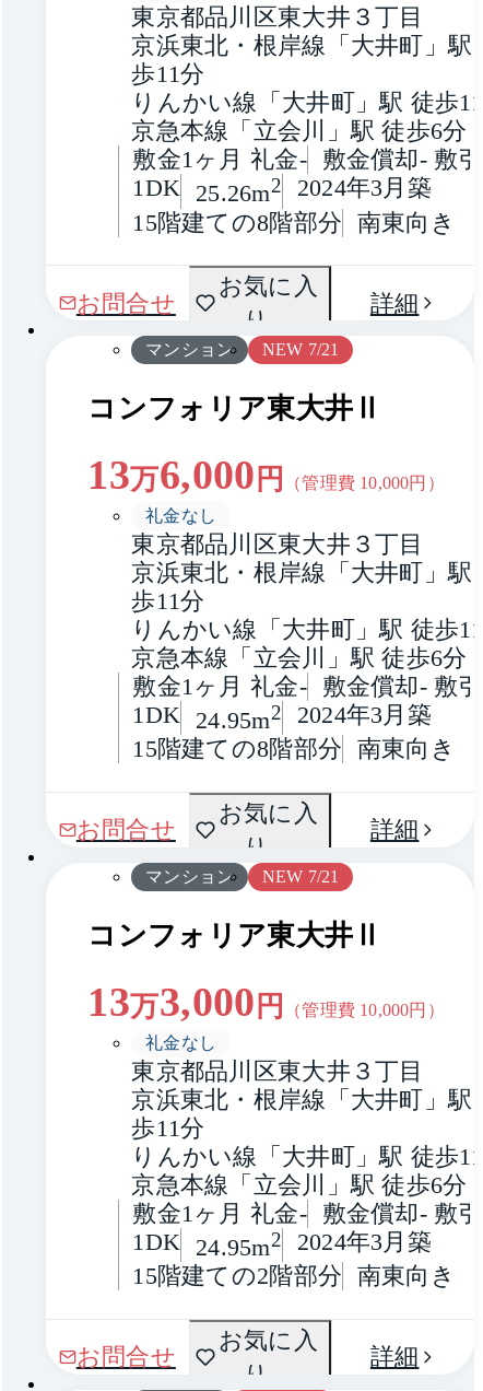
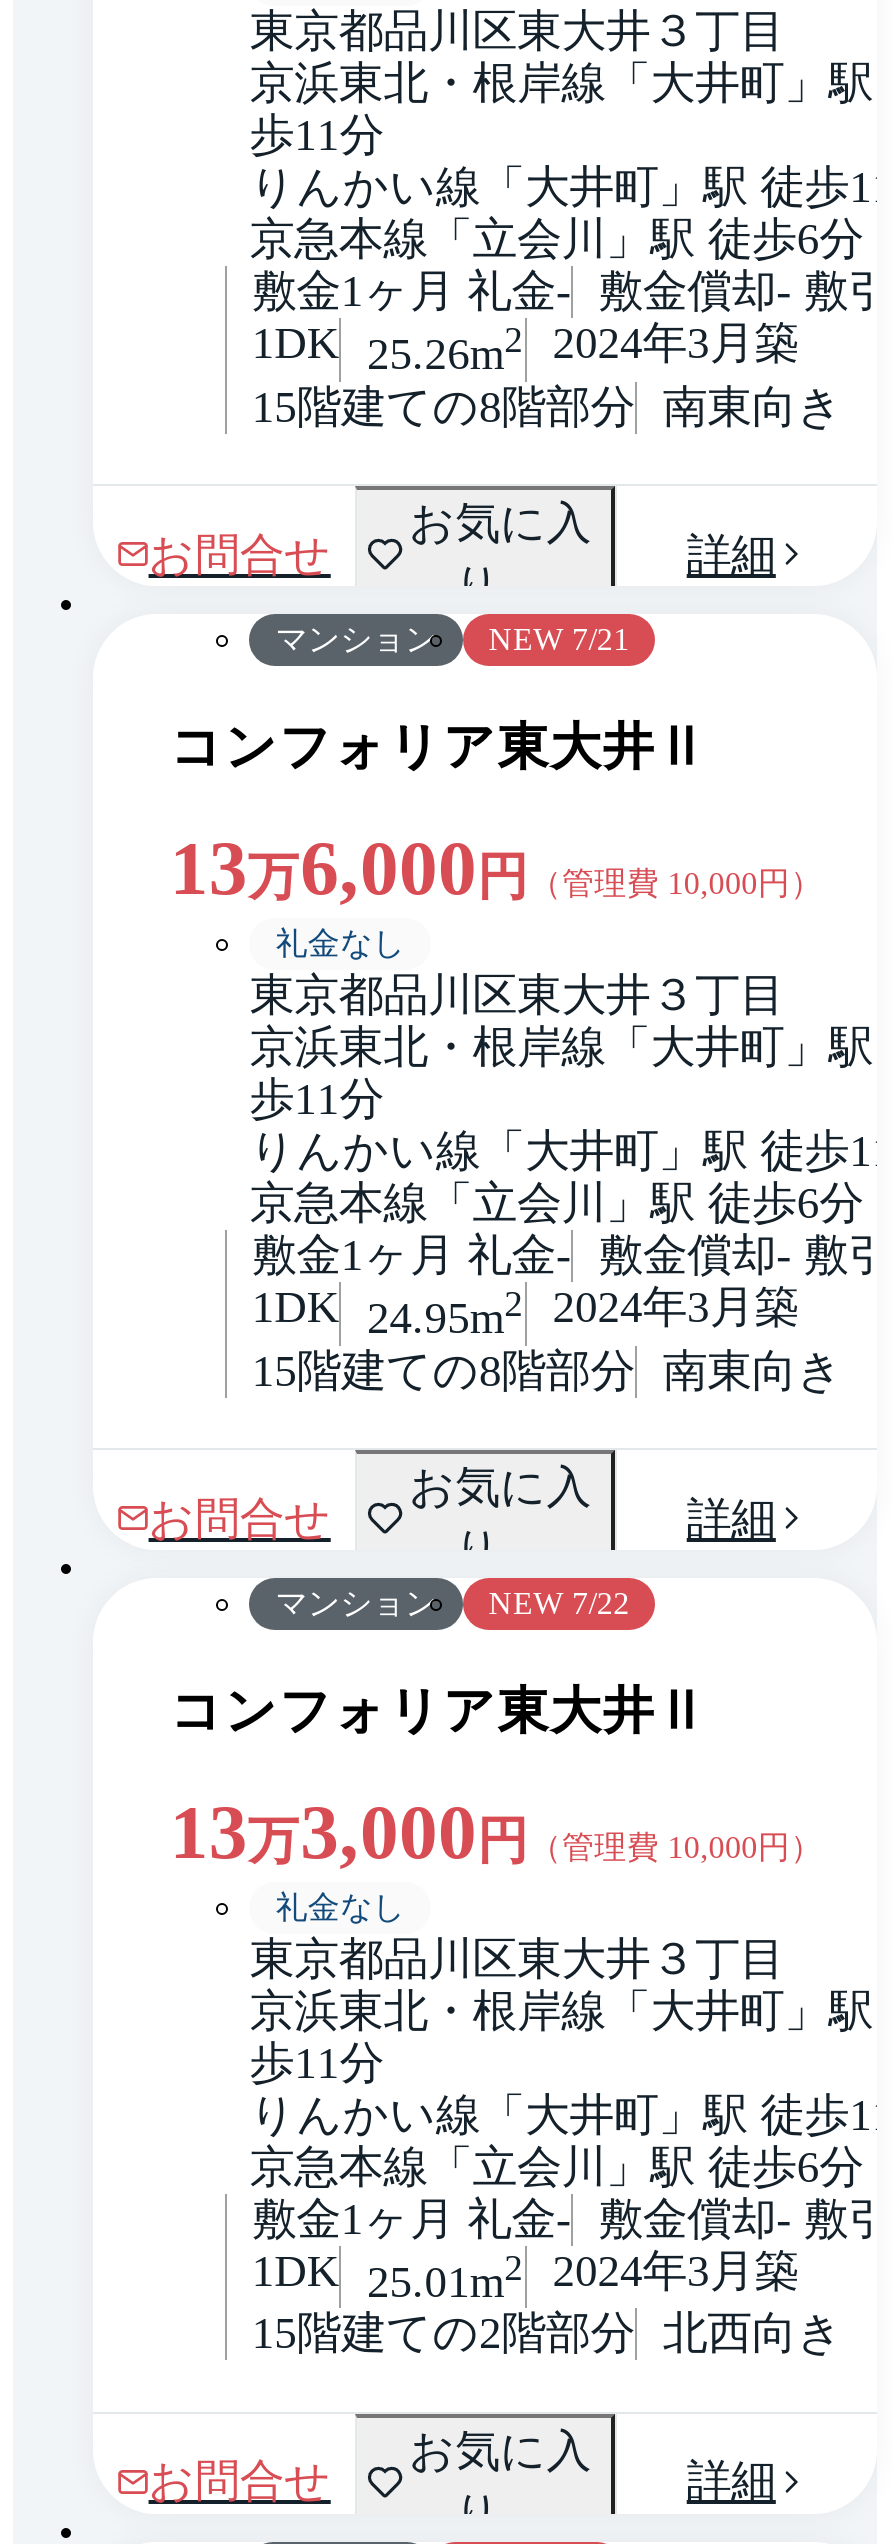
[146,867,339,886] マンション NEW 7/21 -> [275,1586,630,1620] マンション NEW 7/22
[133,1228,432,1261] 1DK 24.95m2 2024年3月築 -> [252,2245,799,2306] 1DK 25.01m2 2024年3月築
[133,1262,456,1289] 15階建ての2階部分 南東向き -> [252,2308,843,2358] 15階建ての2階部分 北西向き

